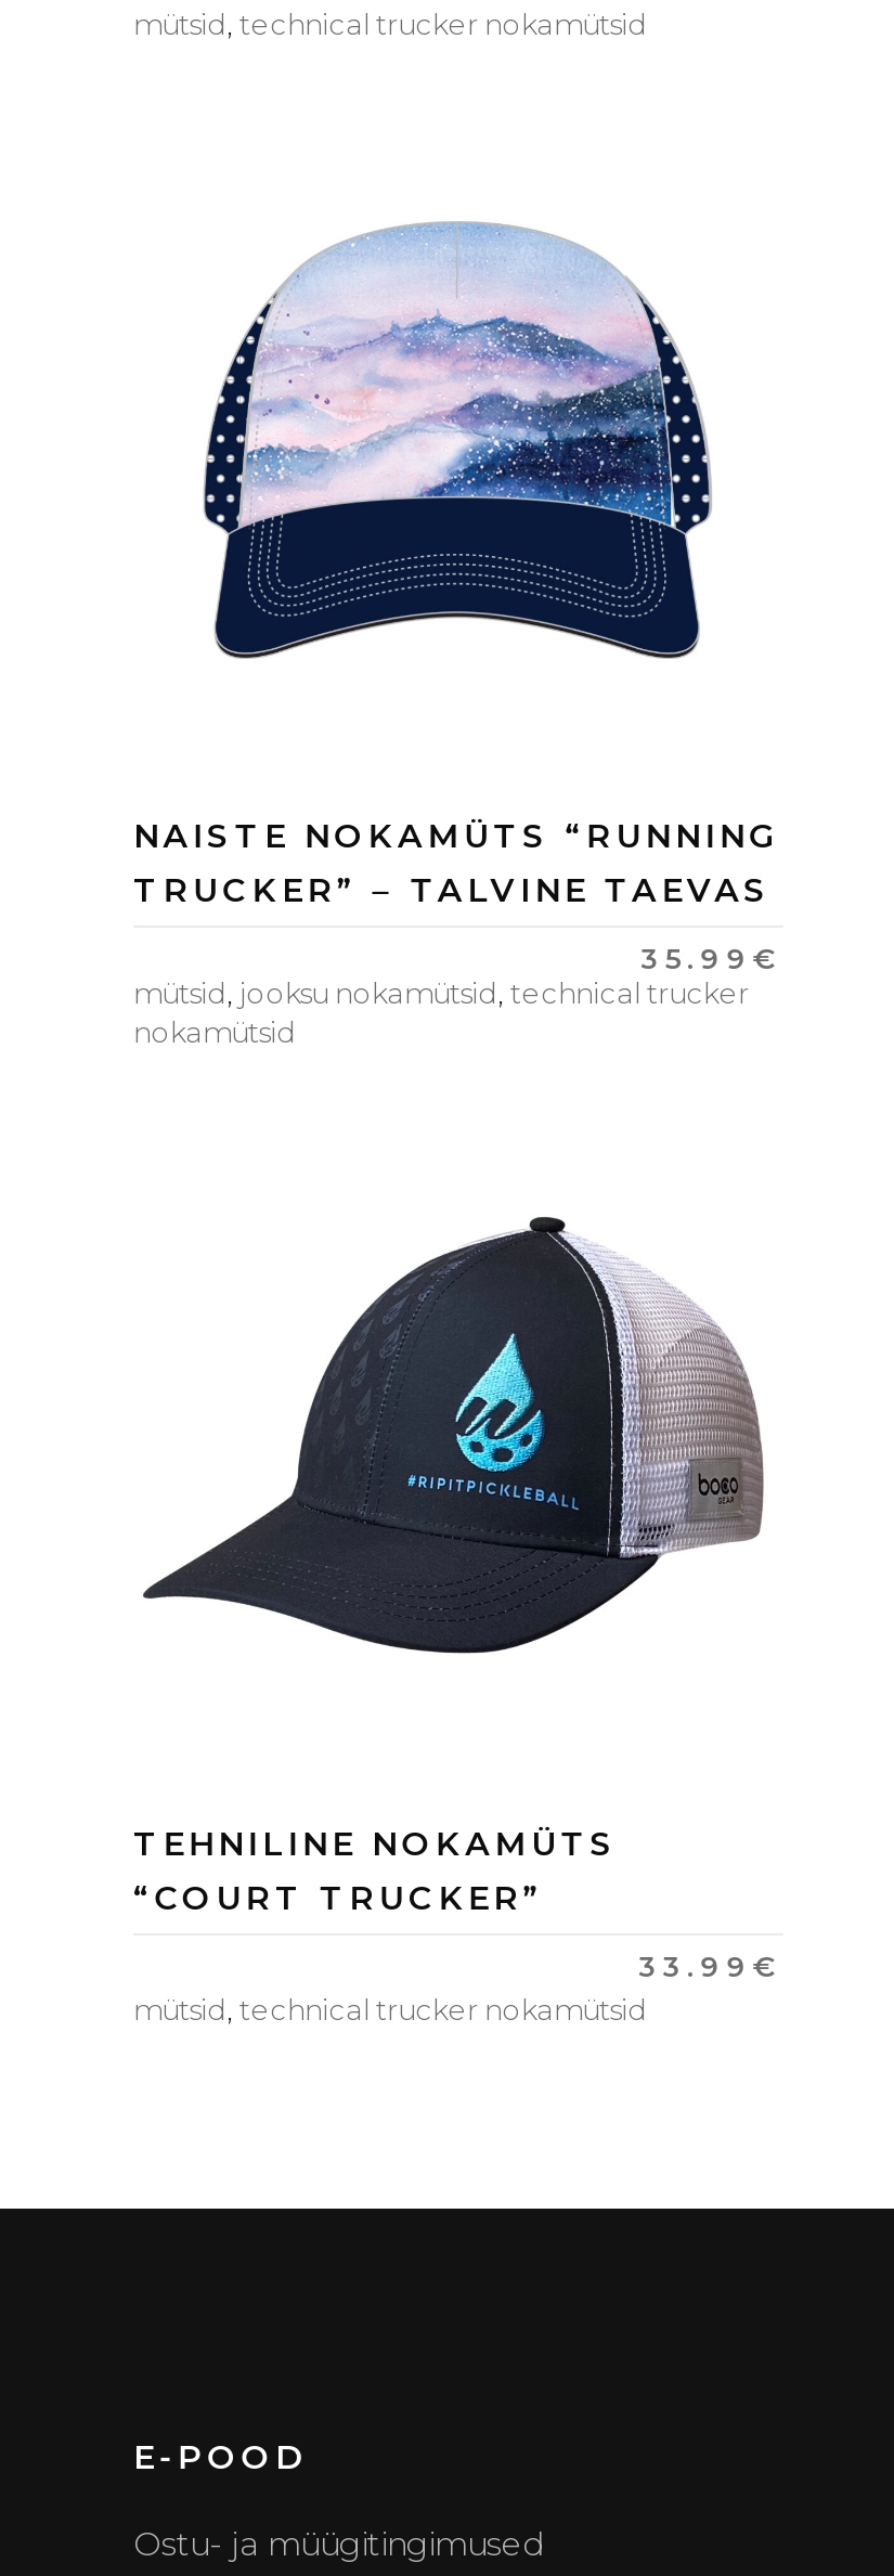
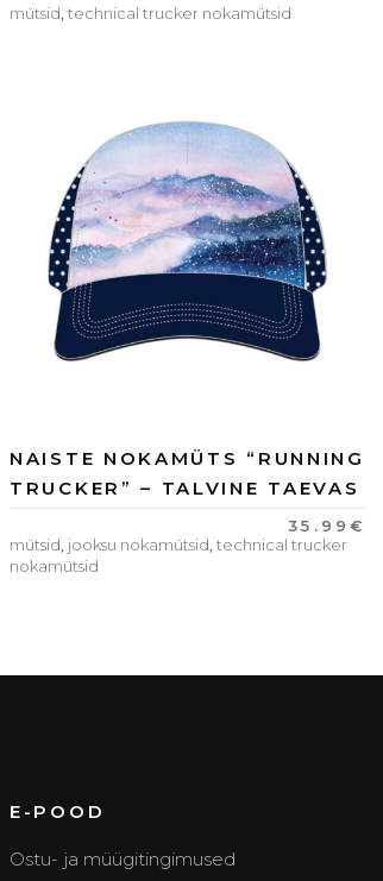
[142,1214,766,1656] [image] -> none
[133,1822,783,2026] TEHNILINE NOKAMÜTS | “COURT TRUCKER” | 33.99 € | mütsid, technical trucker nokamütsid -> none

